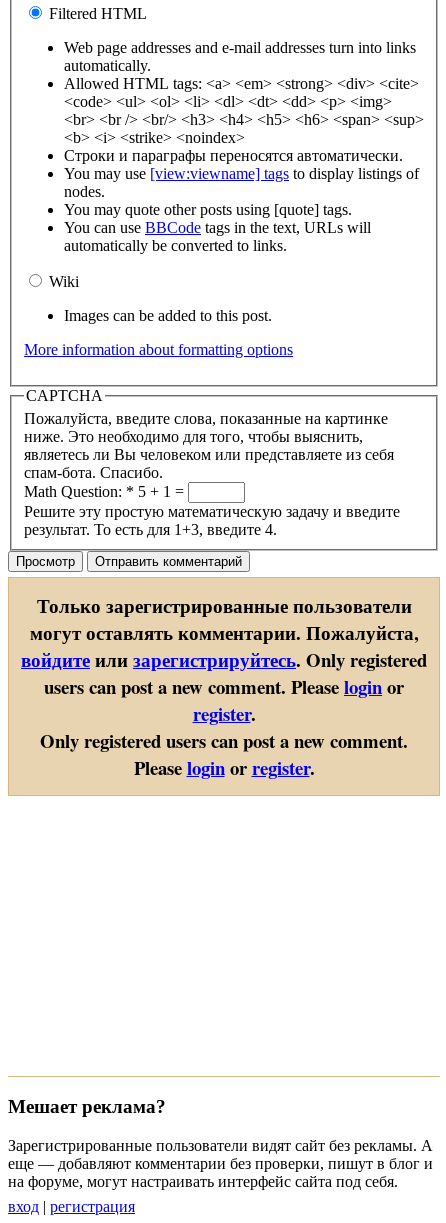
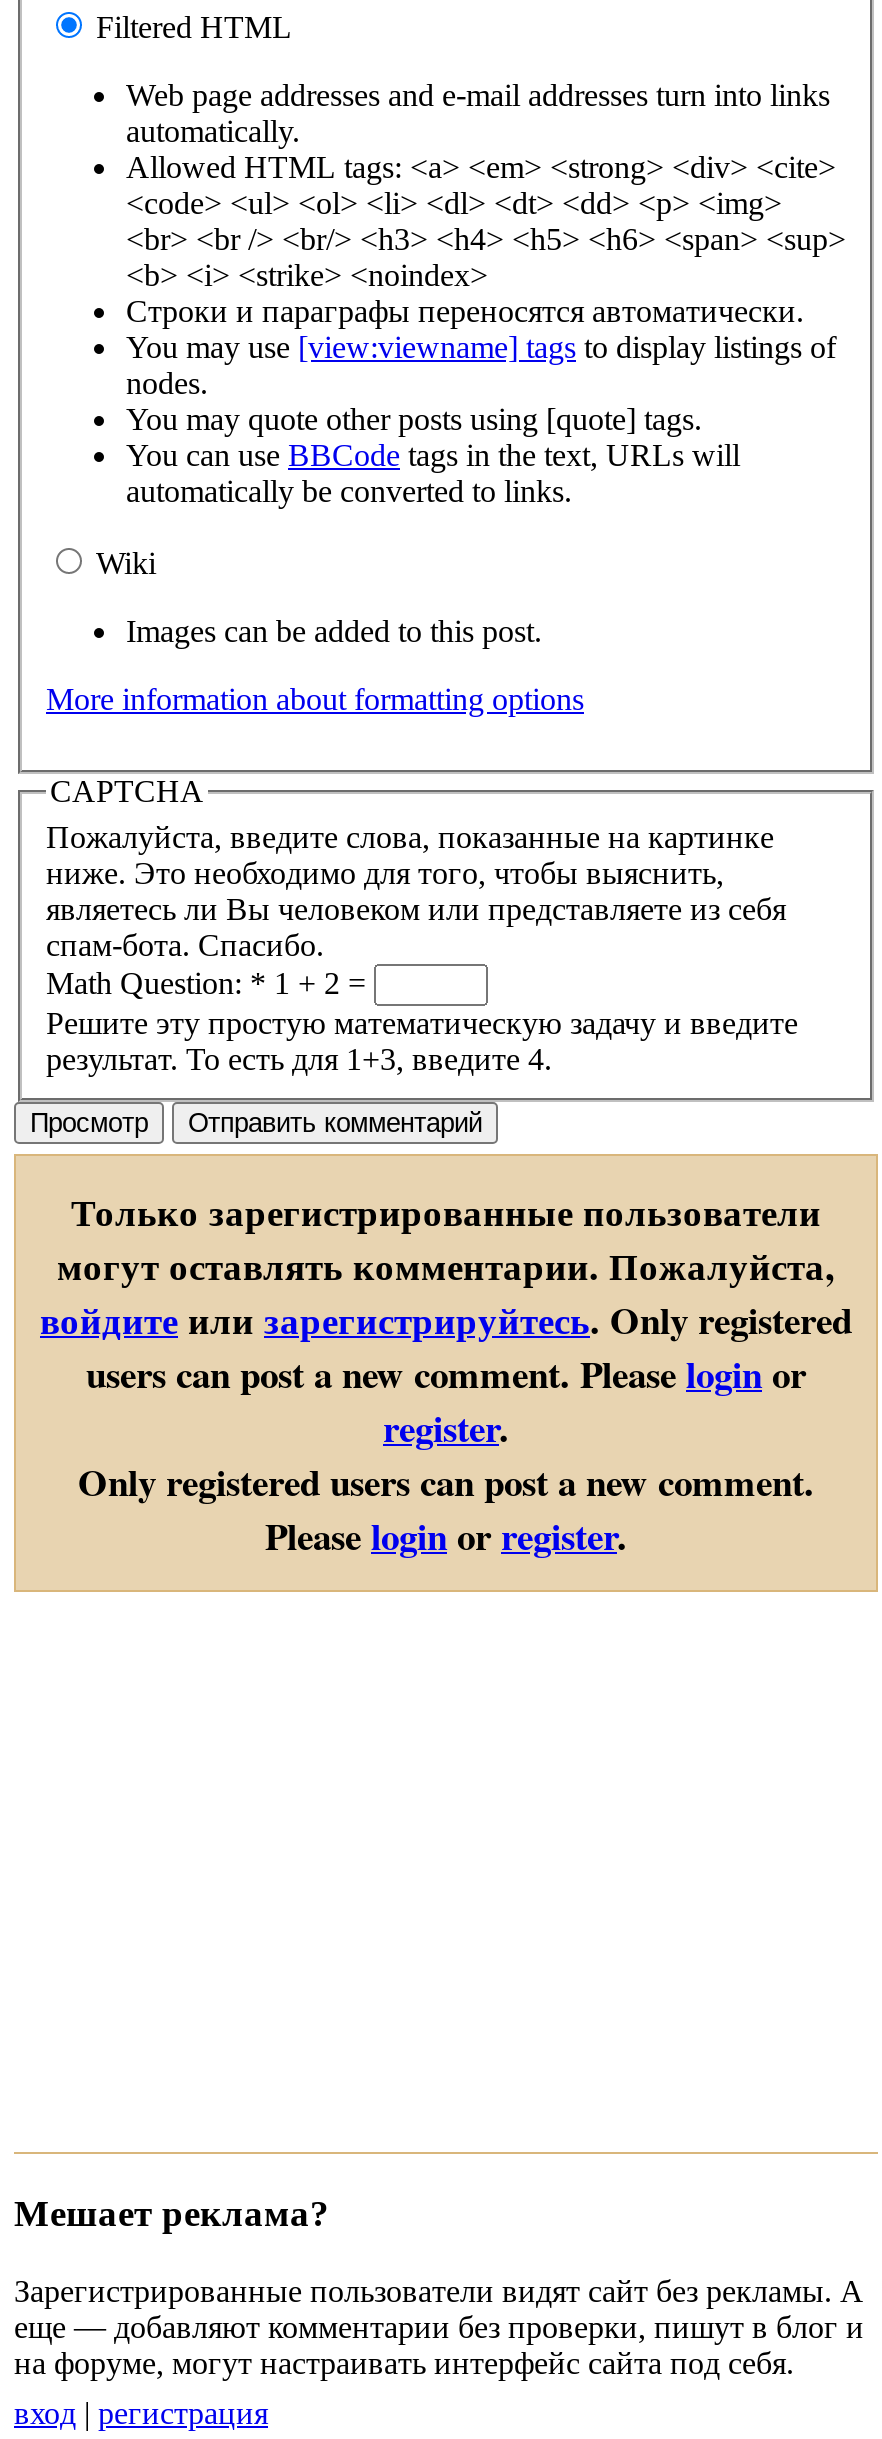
[24,483,188,500] Math Question: * 5 + 1 = -> [46,966,374,1000] Math Question: * 1 + 2 =

